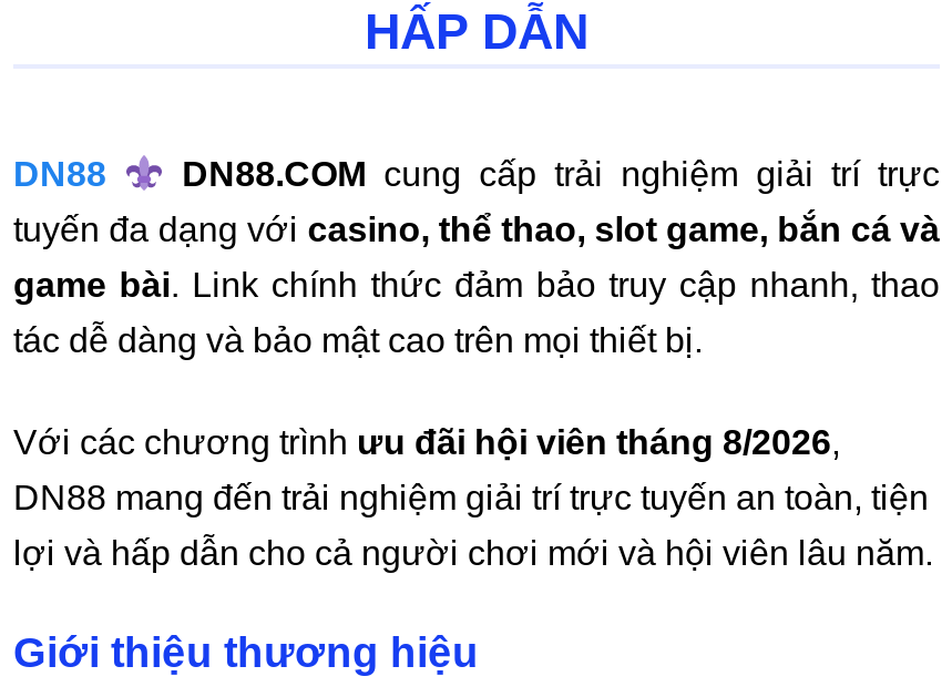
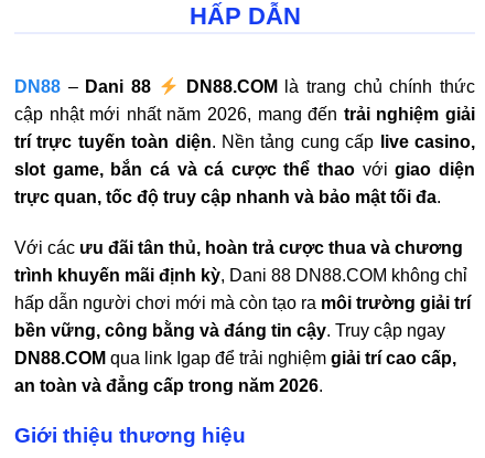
[13,156,940,572] DN88 | DN88.COM cung cấp trải nghiệm giải trí trực | tuyến đa dạng với casino, thể thao, slot game, bắn cá và | game bài. Link chính thức đảm bảo truy cập nhanh, thao | tác dễ dàng và bảo mật cao trên mọi thiết bị. | Với các chương trình ưu đãi hội viên tháng 8/2026, | DN88 mang đến trải nghiệm giải trí trực tuyến an toàn, tiện | lợi và hấp dẫn cho cả người chơi mới và hội viên lâu năm. -> [14,77,475,395] DN88 – Dani 88 | DN88.COM là trang chủ chính thức | cập nhật mới nhất năm 2026, mang đến trải nghiệm giải | trí trực tuyến toàn diện. Nền tảng cung cấp live casino, | slot game, bắn cá và cá cược thể thao với giao diện | trực quan, tốc độ truy cập nhanh và bảo mật tối đa. | Với các ưu đãi tân thủ, hoàn trả cược thua và chương | trình khuyến mãi định kỳ, Dani 88 DN88.COM không chỉ | hấp dẫn người chơi mới mà còn tạo ra môi trường giải trí | bền vững, công bằng và đáng tin cậy. Truy cập ngay | DN88.COM qua link Igap để trải nghiệm giải trí cao cấp, | an toàn và đẳng cấp trong năm 2026.

